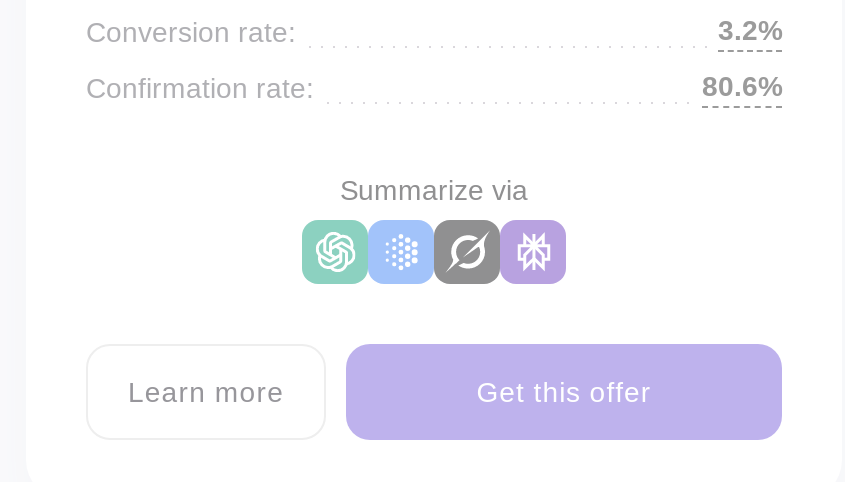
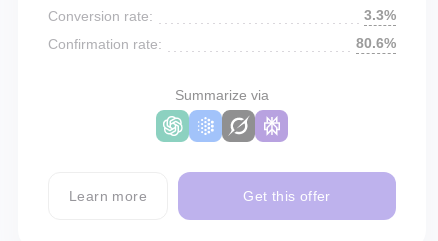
[718,14,782,46] 3.2% -> [364,7,396,23] 3.3%

